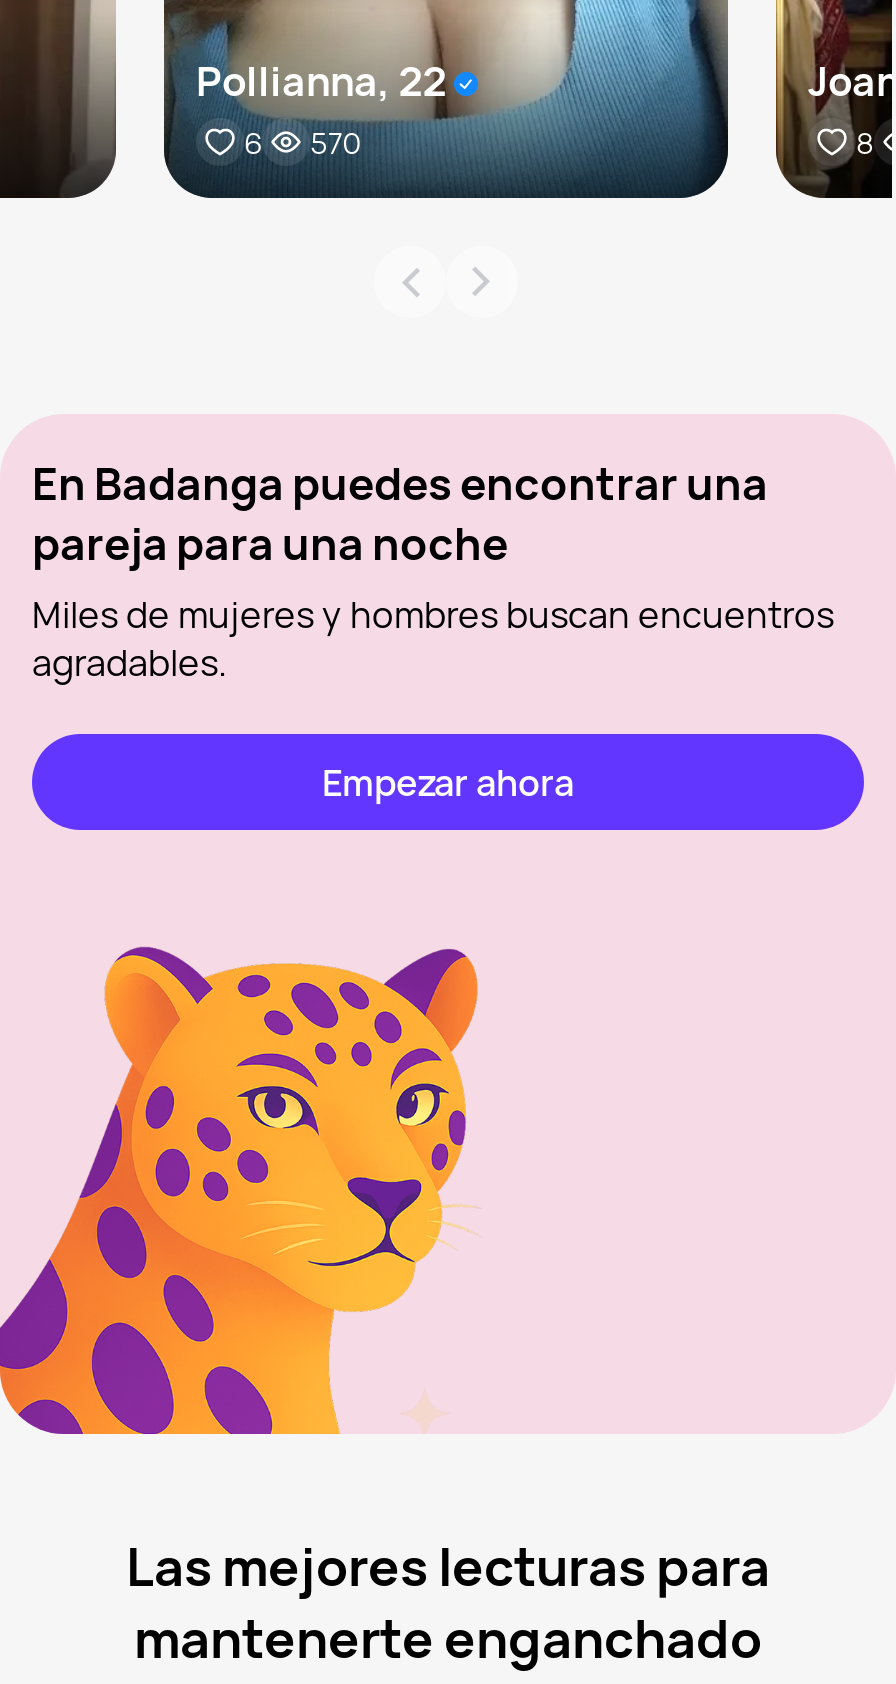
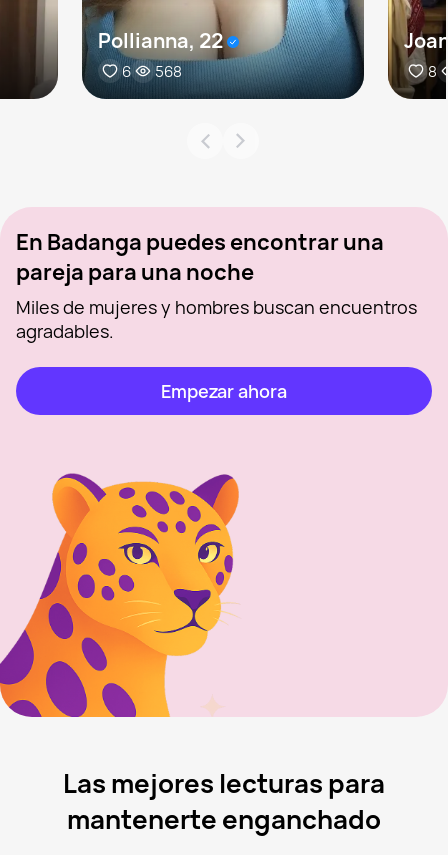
[244,123,362,161] 6 570 -> [122,61,182,80] 6 568

